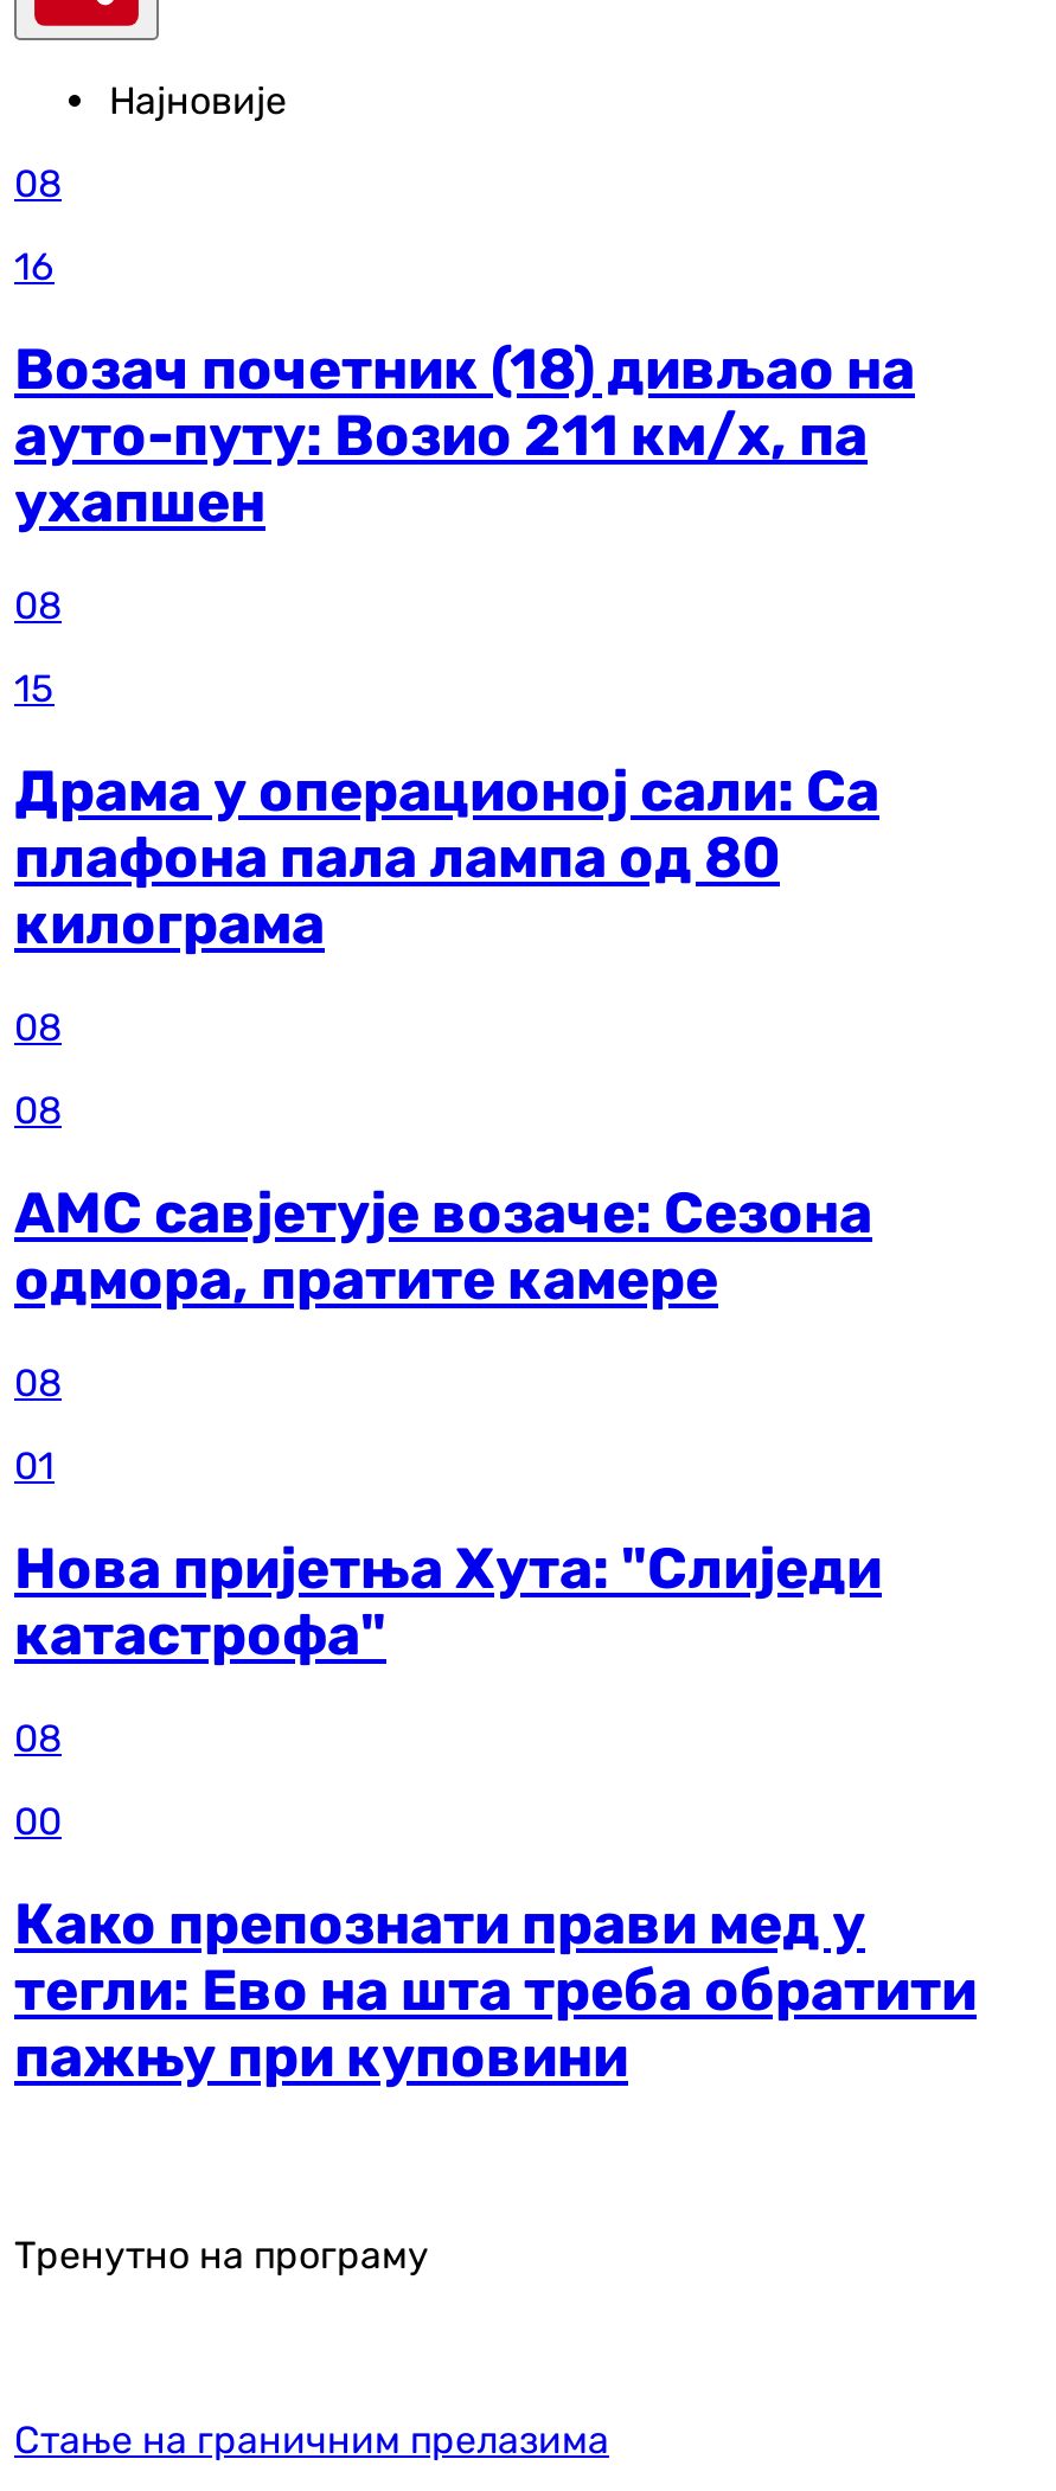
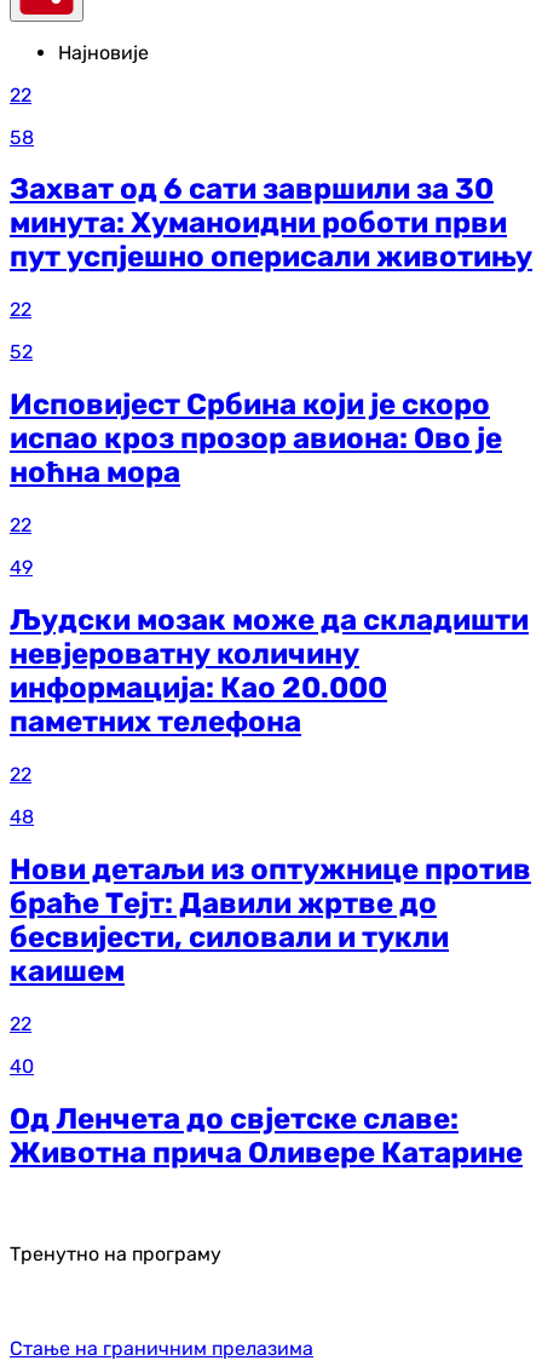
[14,162,62,207] 08 -> [10,83,31,106] 22
[14,245,55,290] 16 -> [10,125,34,148] 58
[14,338,915,537] Возач почетник (18) дивљао на | ауто-путу: Возио 211 км/х, па | ухапшен -> [10,172,532,274] Захват од 6 сати завршили за 30 | минута: Хуманоидни роботи први | пут успјешно оперисали животињу
[14,584,62,629] 08 -> [10,298,31,321] 22
[14,667,55,712] 15 -> [10,341,33,364] 52
[14,759,879,958] Драма у операционој сали: Са | плафона пала лампа од 80 | килограма -> [10,388,502,489] Исповијест Србина који је скоро | испао кроз прозор авиона: Ово је | ноћна мора
[14,1005,62,1050] 08 -> [10,514,31,537] 22
[14,1088,62,1133] 08 -> [10,556,33,579] 49
[14,1181,872,1313] АМС савјетује возаче: Сезона | одмора, пратите камере -> [10,603,529,739] Људски мозак може да складишти | невјероватну количину | информација: Као 20.000 | паметних телефона
[14,1360,62,1405] 08 -> [10,763,31,786] 22
[14,1443,55,1488] 01 -> [10,805,34,828] 48
[14,1536,882,1668] Нова пријетња Хута: "Слиједи | катастрофа" -> [10,852,531,988] Нови детаљи из оптужнице против | браће Тејт: Давили жртве до | бесвијести, силовали и тукли | каишем
[14,1715,62,1761] 08 -> [10,1012,31,1035] 22
[14,1798,62,1843] 00 -> [10,1054,34,1077] 40
[14,1891,977,2090] Како препознати прави мед у | тегли: Ево на шта треба обратити | пажњу при куповини -> [10,1102,523,1169] Од Ленчета до свјетске славе: | Животна прича Оливере Катарине

